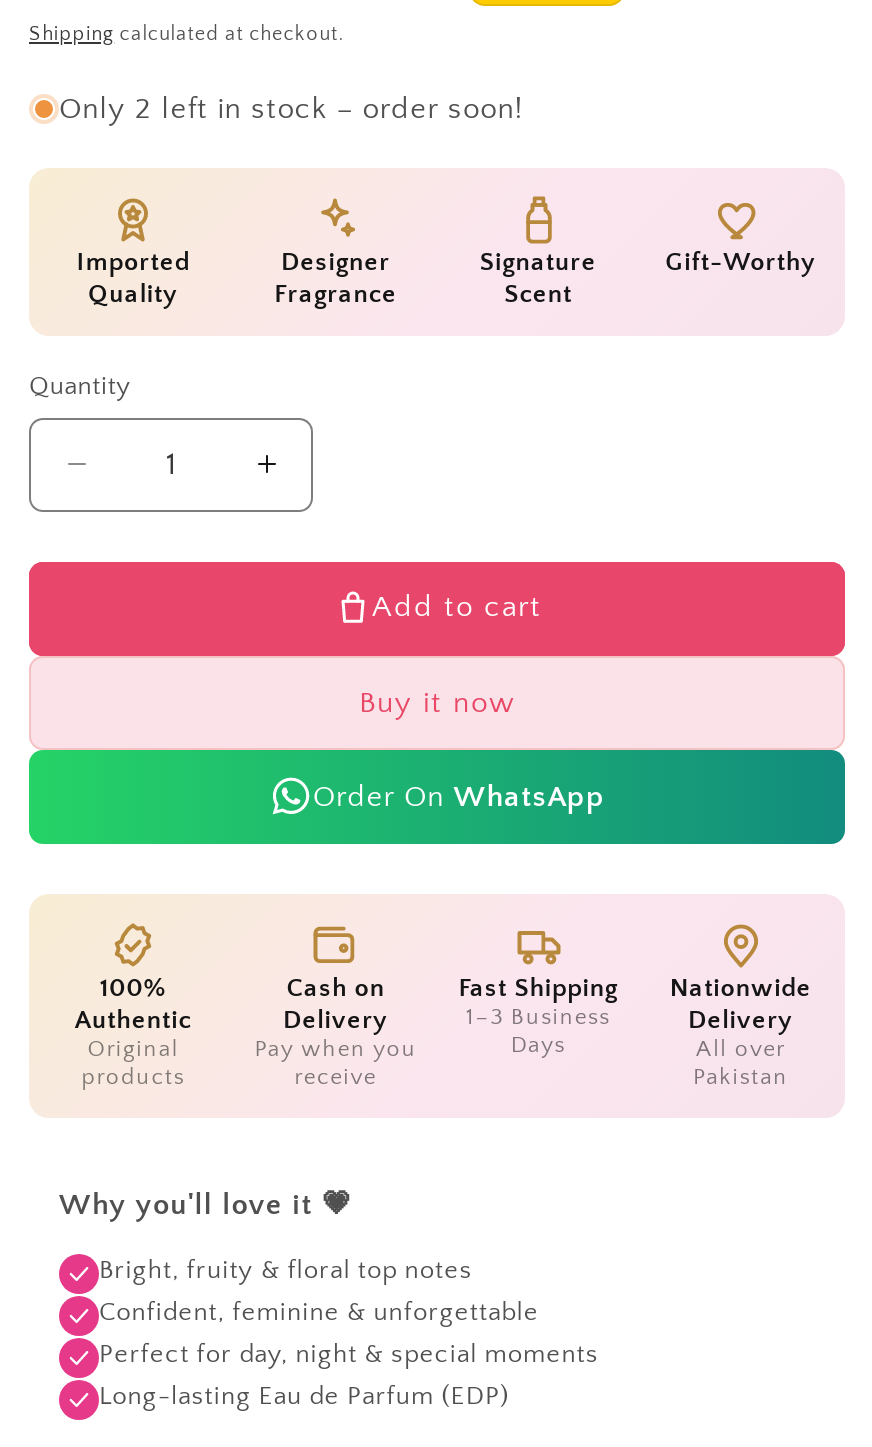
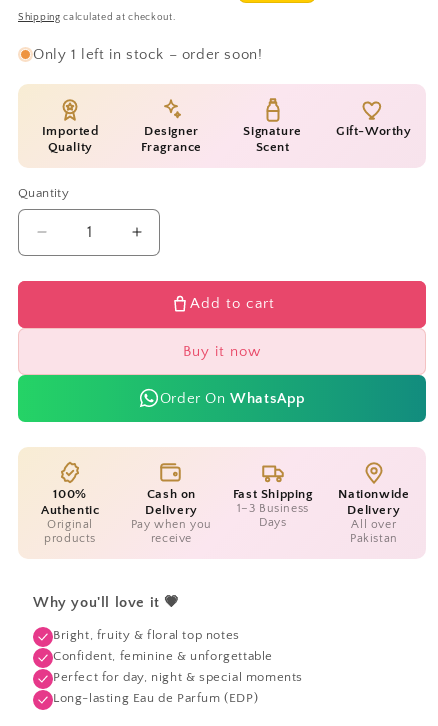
[59,91,524,125] Only 2 left in stock – order soon! -> [33,46,262,63] Only 1 left in stock – order soon!

